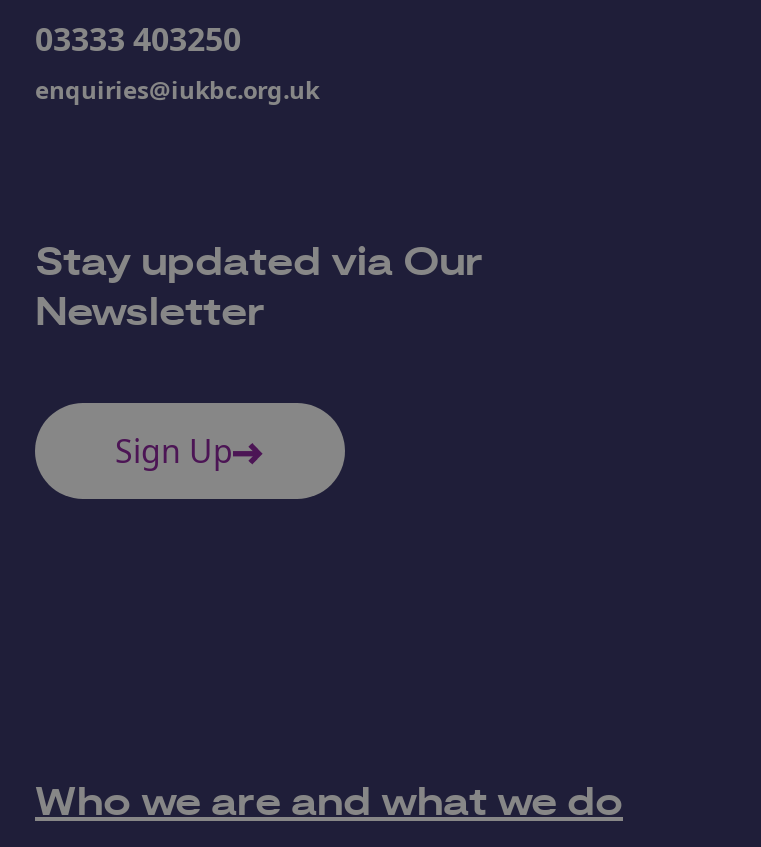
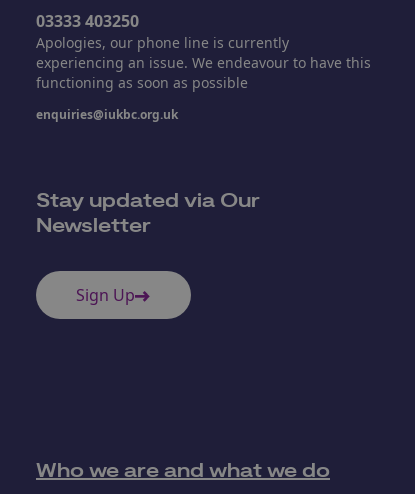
none -> [36,33,371,92] Apologies, our phone line is currently | experiencing an issue. We endeavour to have this | functioning as soon as possible

